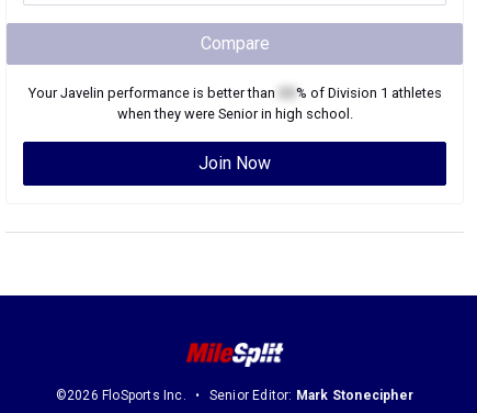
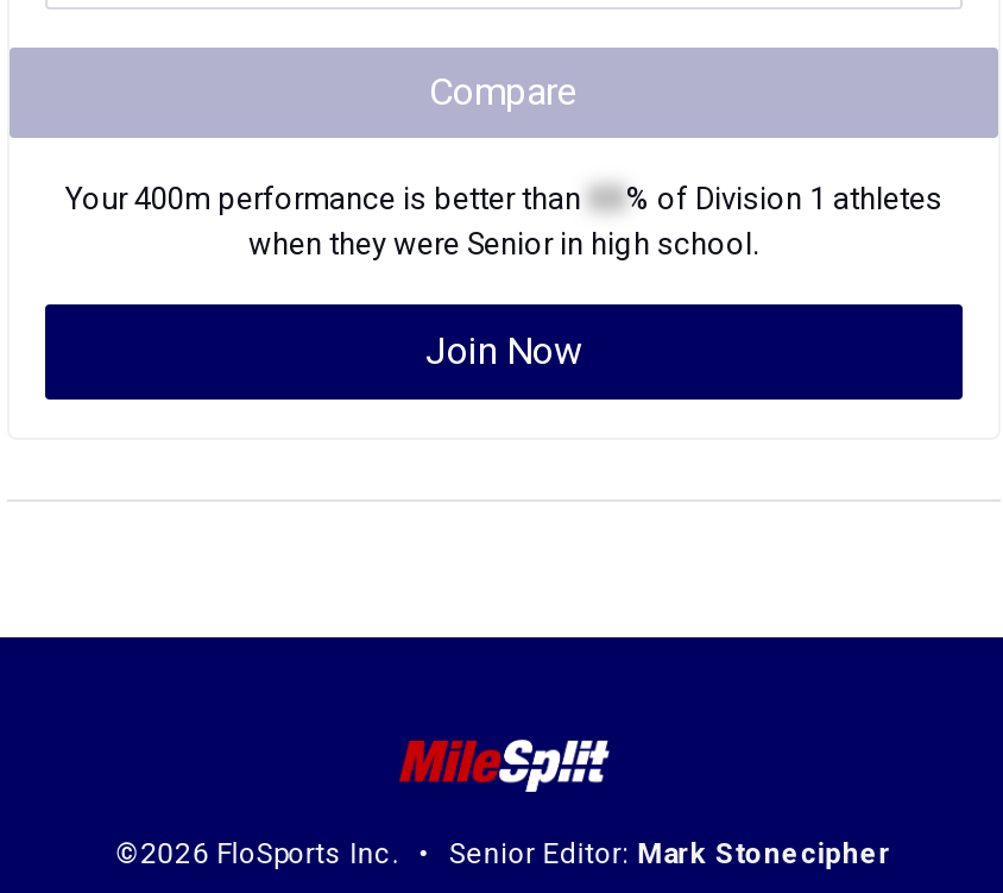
[28,85,441,101] YourJavelin performance is better than XX% of Division 1 athletes -> [65,181,942,217] Your400m performance is better than XX% of Division 1 athletes

